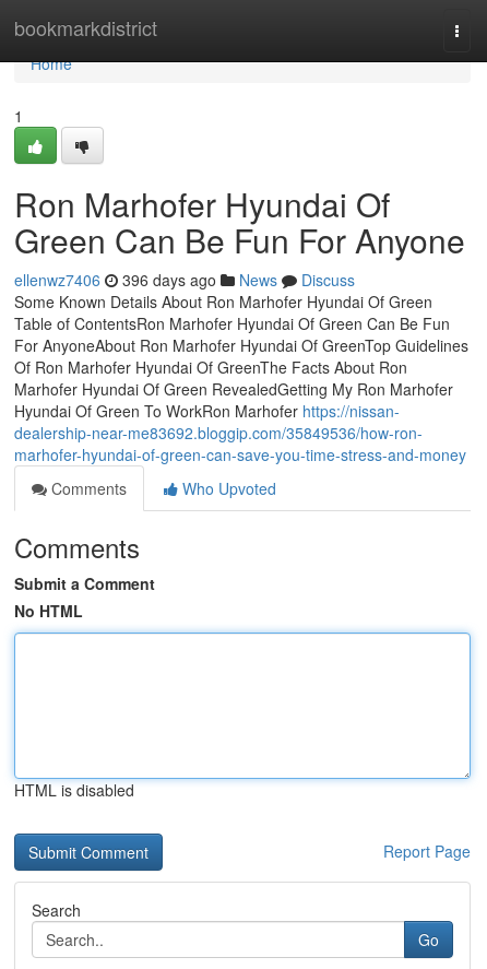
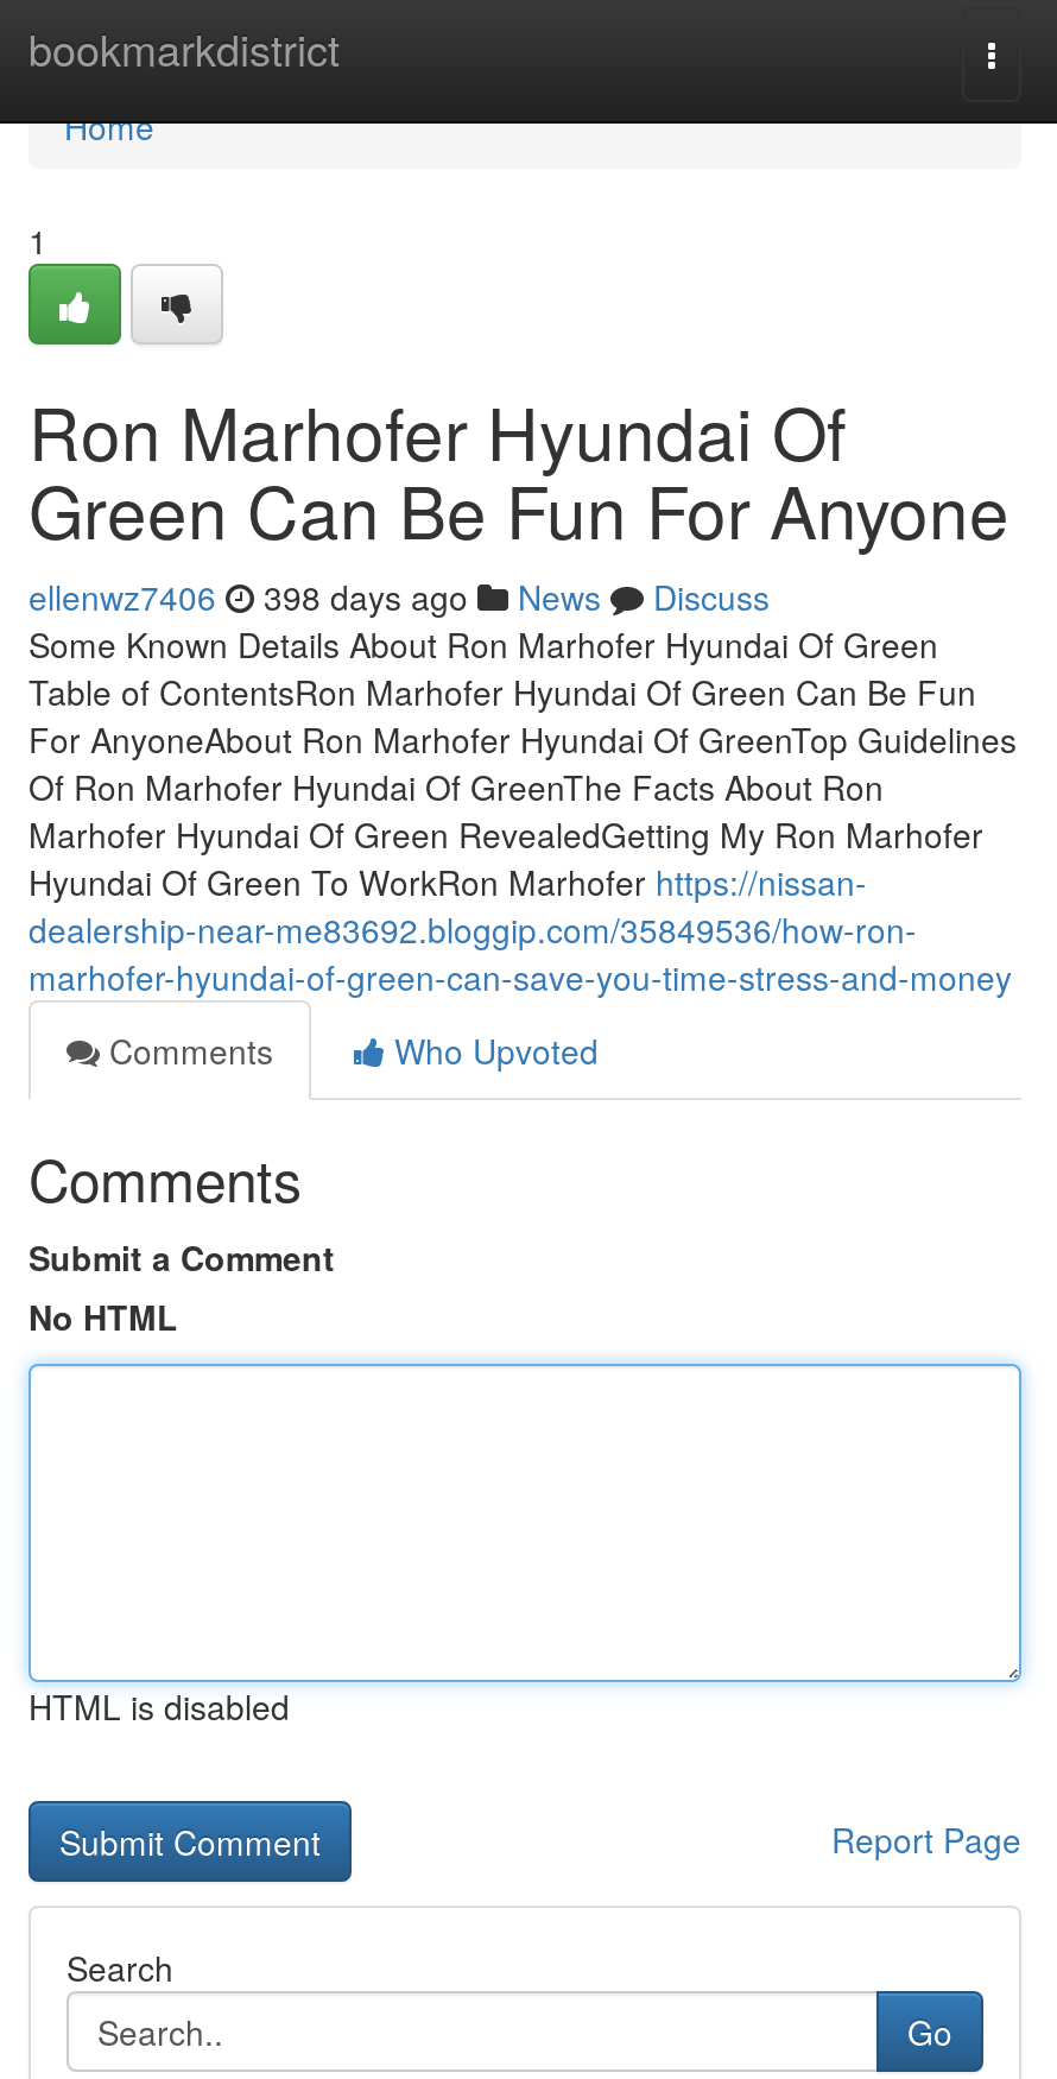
[14,269,355,291] ellenwz7406 396 days ago News Discuss -> [29,573,770,620] ellenwz7406 398 days ago News Discuss

